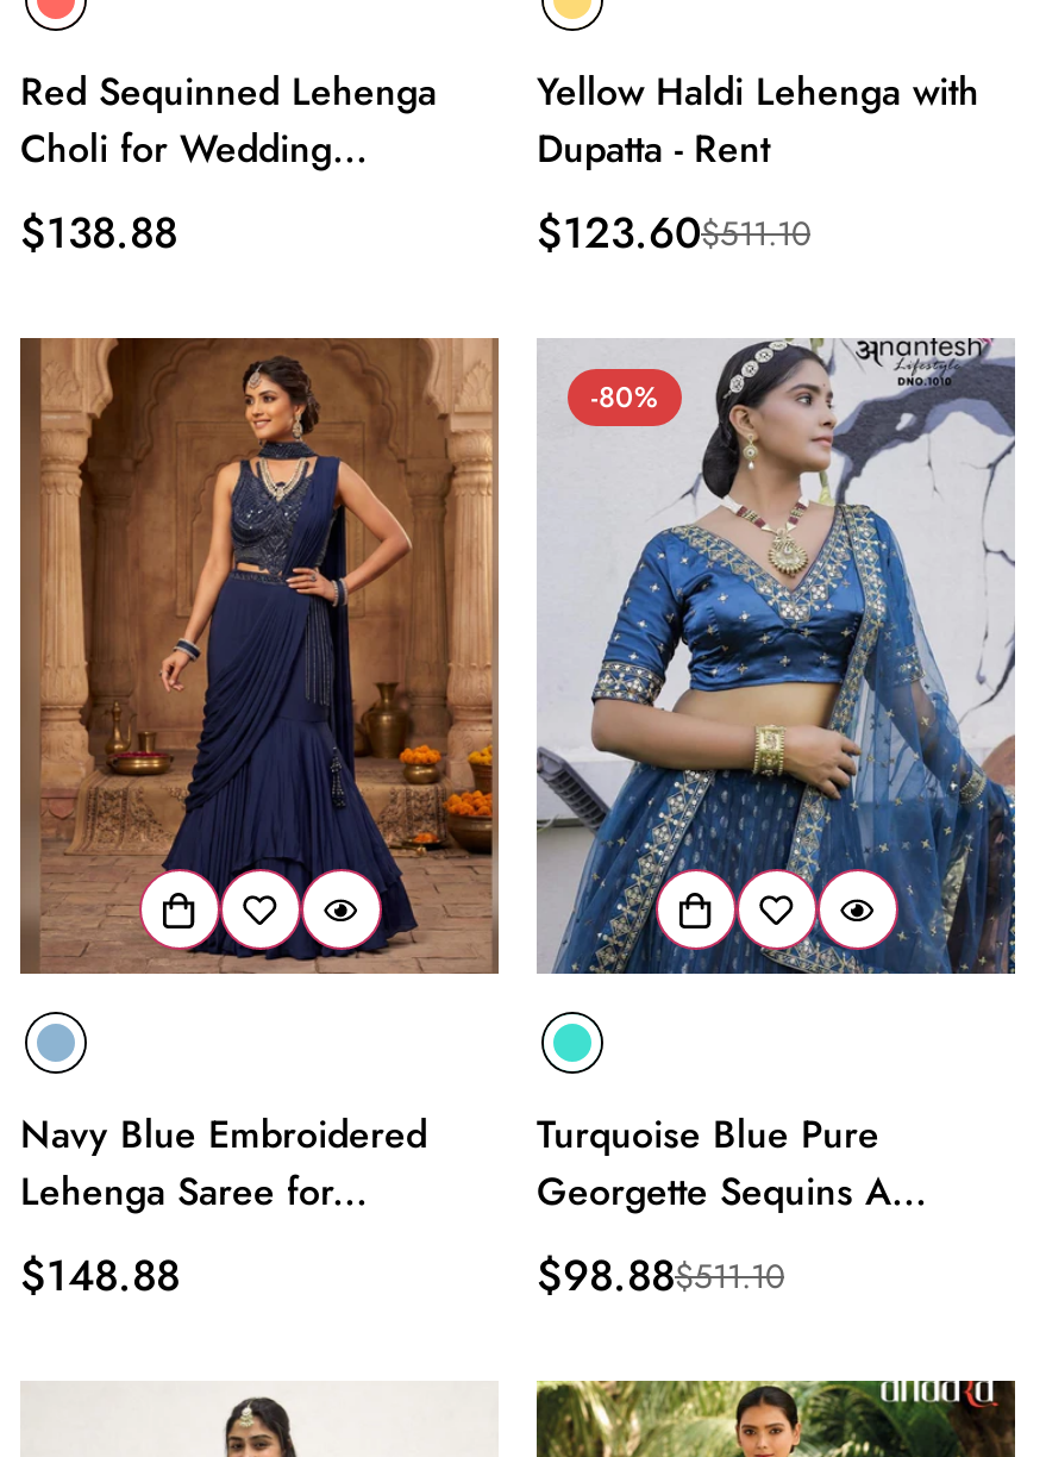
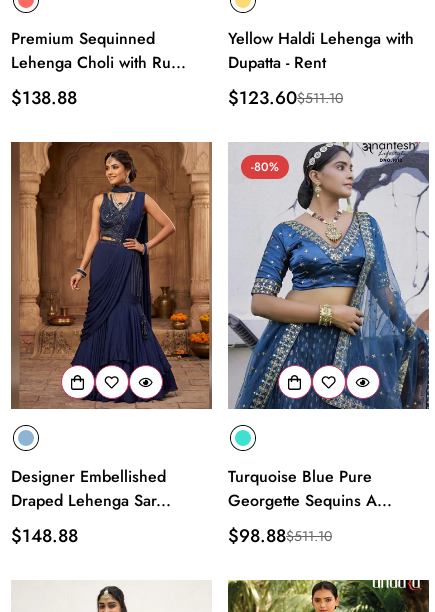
[20,63,437,175] Red Sequinned Lehenga | Choli for Wedding... -> [11,26,186,73] Premium Sequinned | Lehenga Choli with Ru...
[20,1108,427,1220] Navy Blue Embroidered | Lehenga Saree for... -> [11,465,171,512] Designer Embellished | Draped Lehenga Sar...

